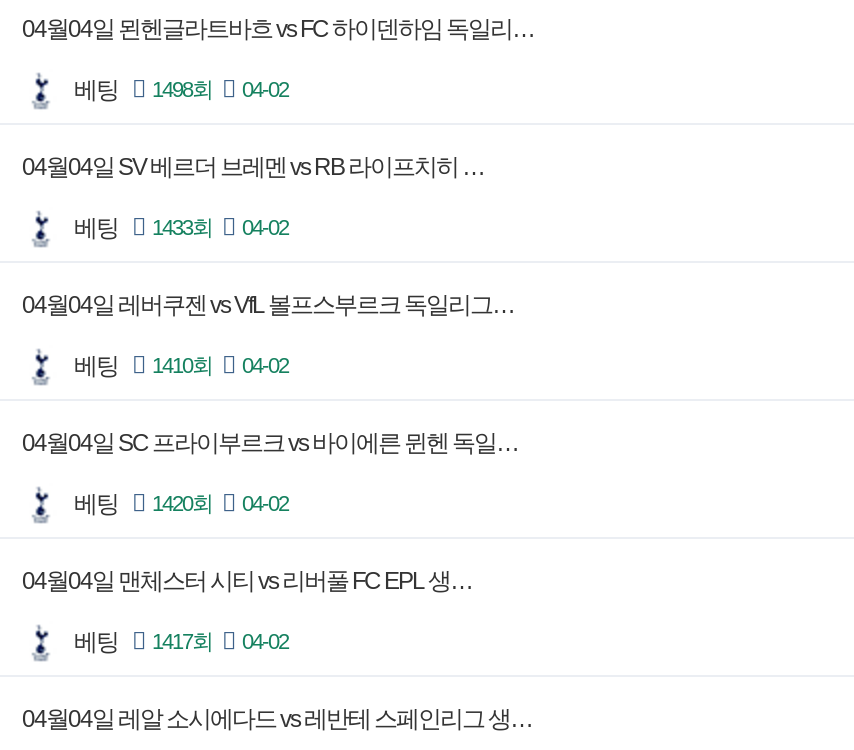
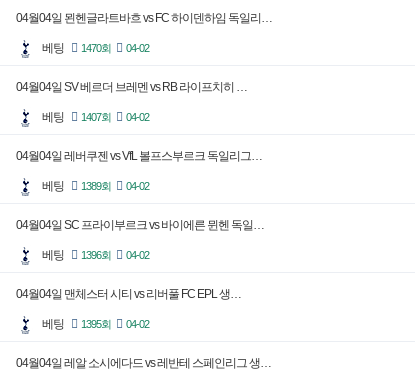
[74,76,288,104] 베팅 1498회 04-02 -> [42,41,149,55] 베팅 1470회 04-02
[74,214,288,242] 베팅 1433회 04-02 -> [42,110,149,124] 베팅 1407회 04-02
[74,352,288,380] 베팅 1410회 04-02 -> [42,179,149,193] 베팅 1389회 04-02
[74,490,288,518] 베팅 1420회 04-02 -> [42,248,149,262] 베팅 1396회 04-02
[74,628,288,656] 베팅 1417회 04-02 -> [42,317,149,331] 베팅 1395회 04-02

